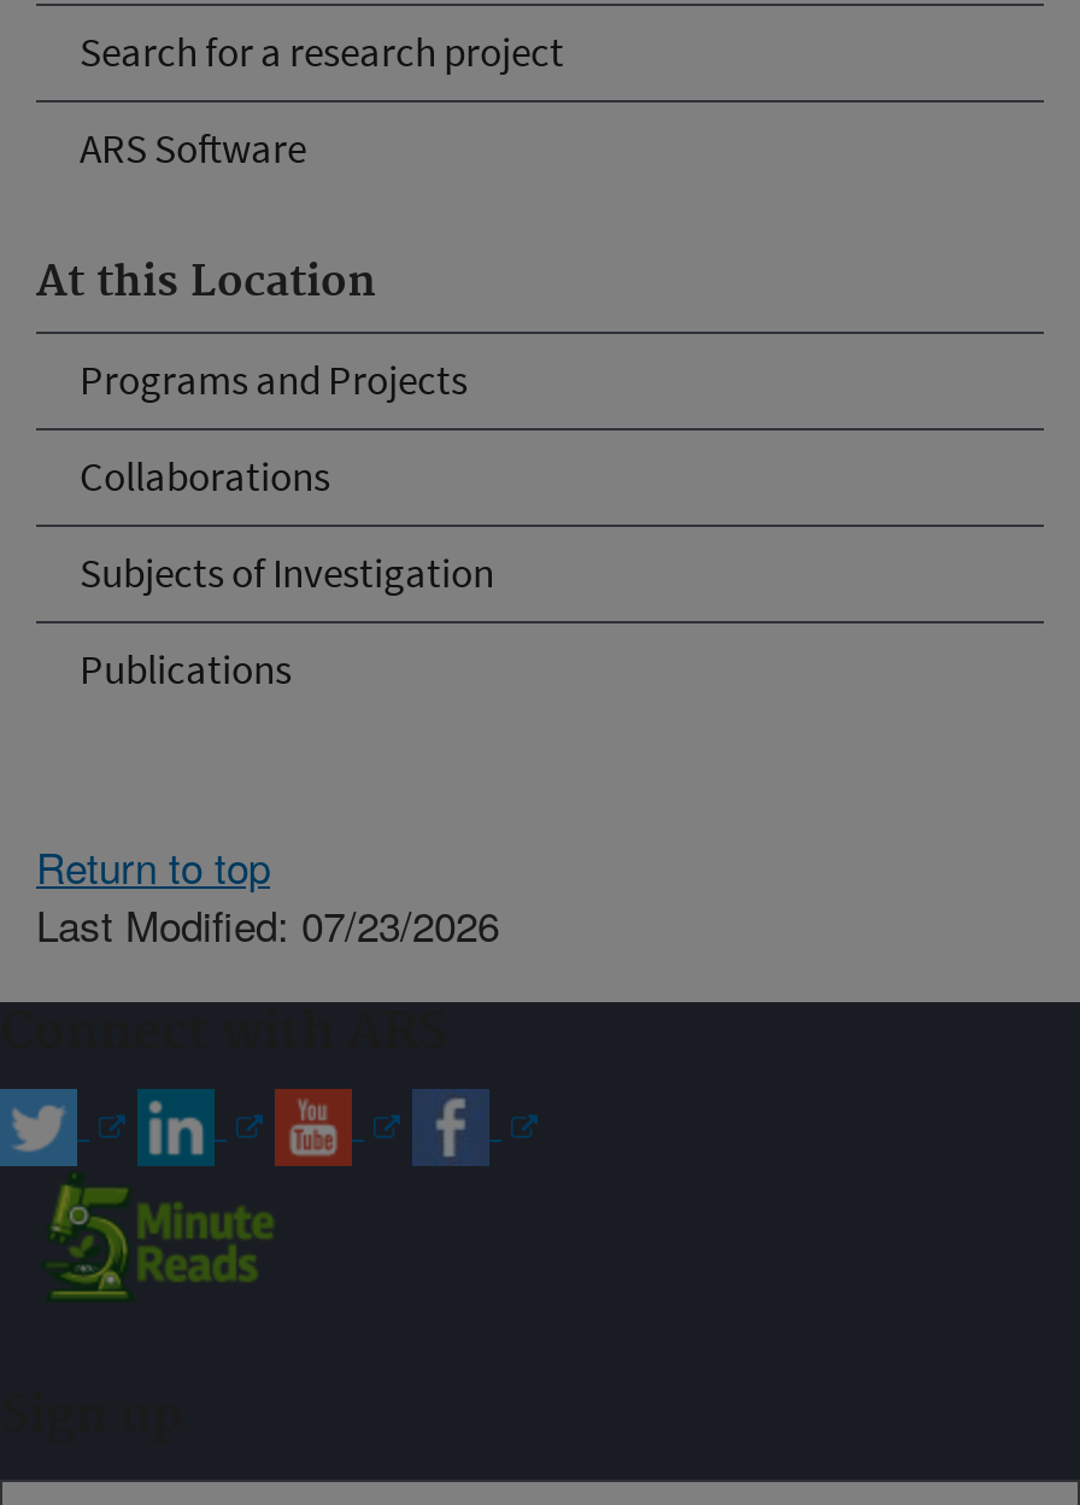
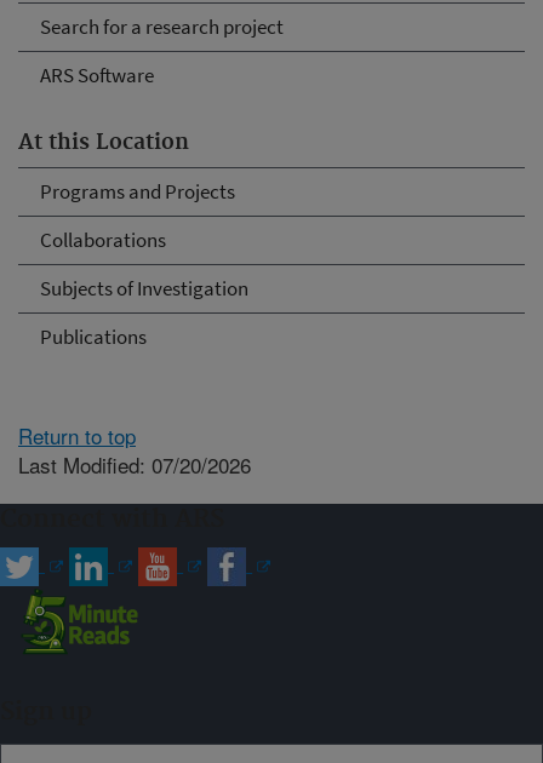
[36,892,499,953] Last Modified: 07/23/2026 -> [18,449,251,479] Last Modified: 07/20/2026

